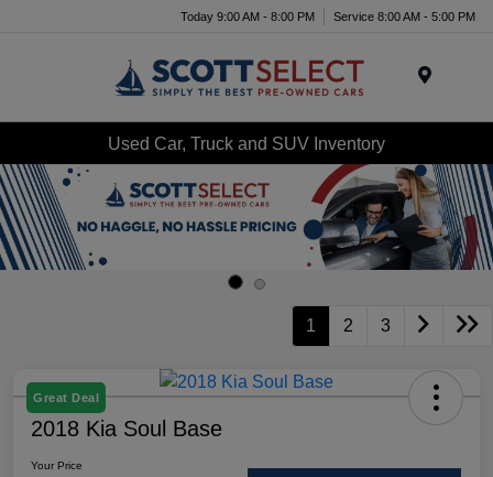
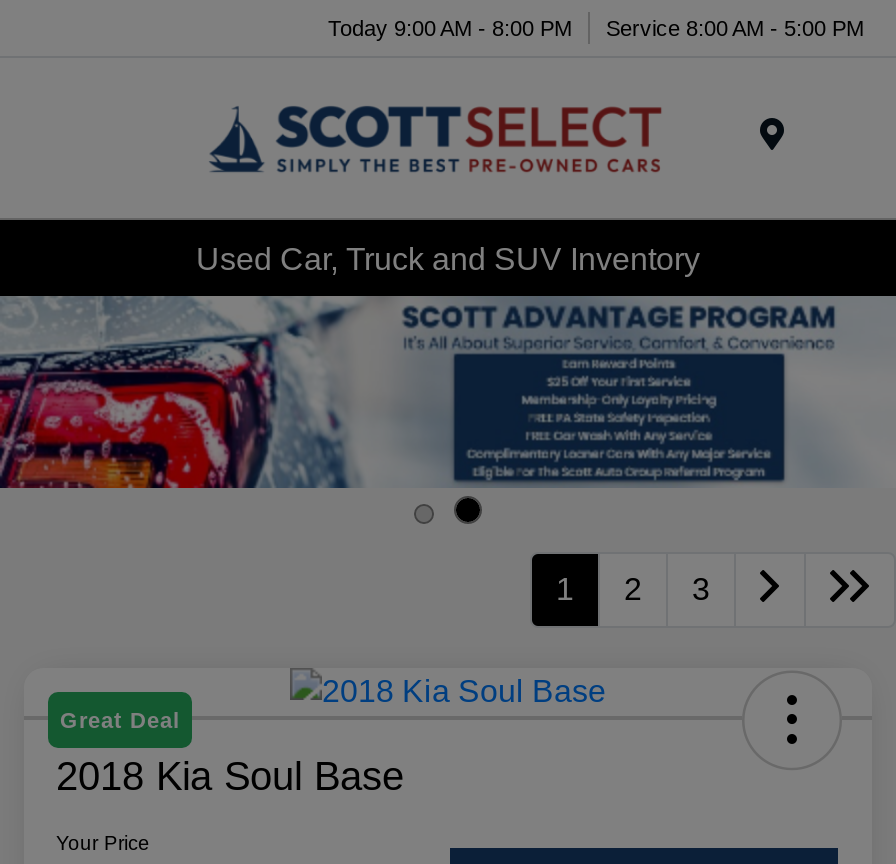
[3,163,490,290] [image] -> [6,294,890,524] [image]

